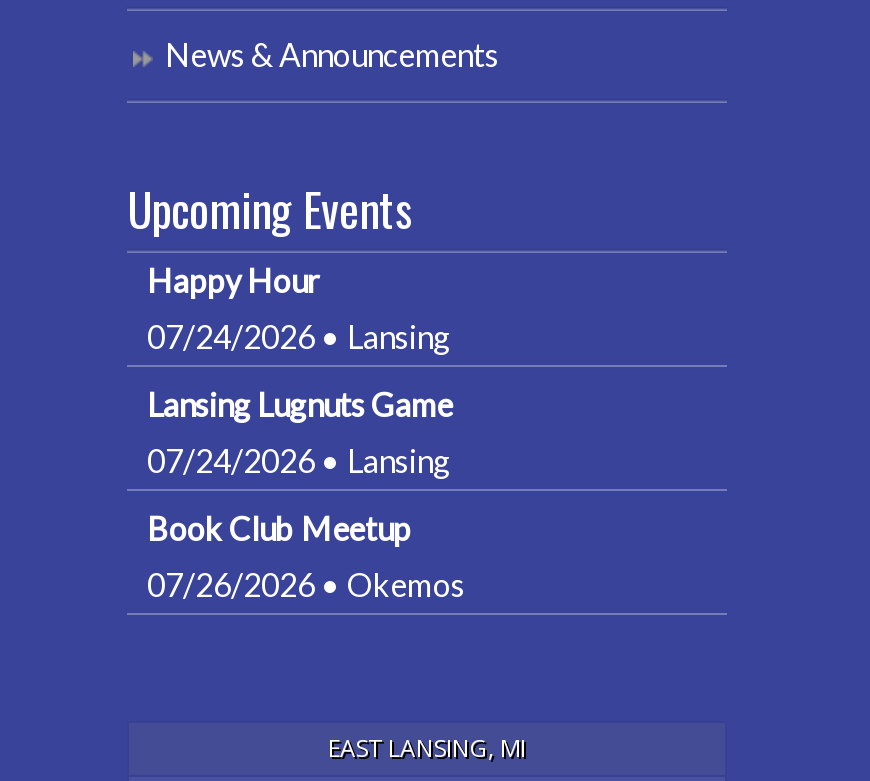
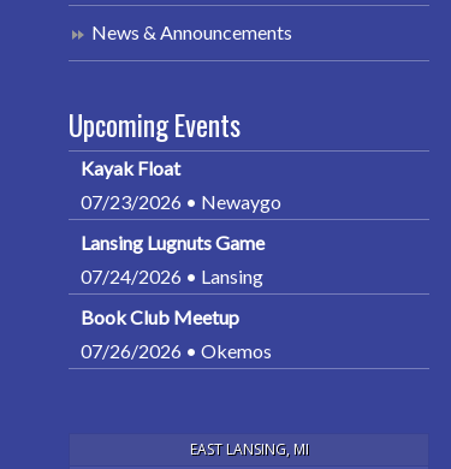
[147,261,319,299] Happy Hour -> [81,157,180,179] Kayak Float
[147,317,451,355] 07/24/2026 • Lansing -> [81,190,281,213] 07/23/2026 • Newaygo

